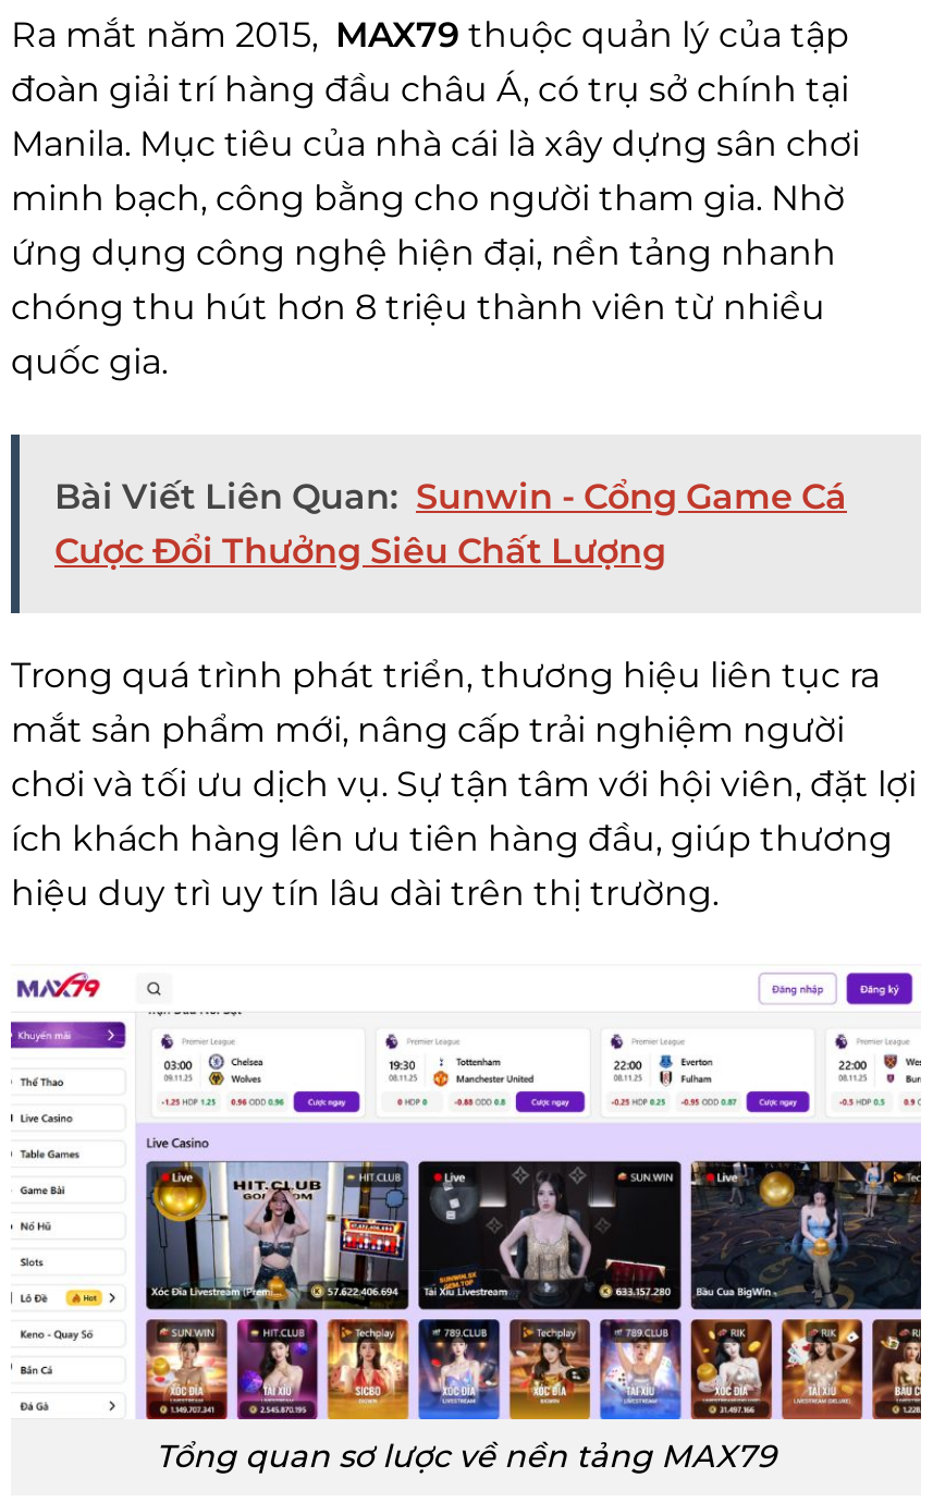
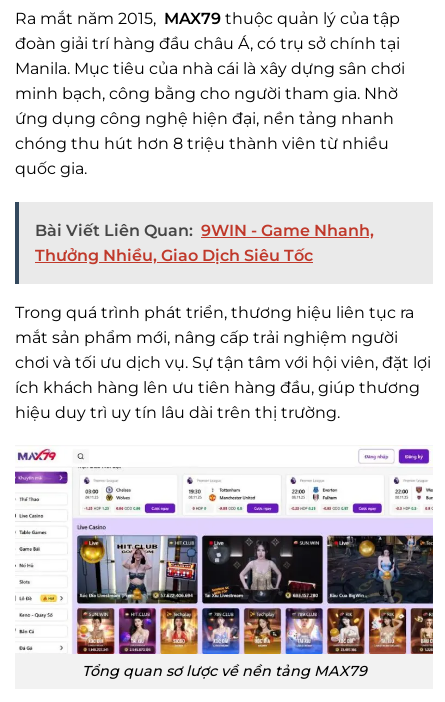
[54,475,847,571] Bài Viết Liên Quan: Sunwin - Cổng Game Cá | Cược Đổi Thưởng Siêu Chất Lượng -> [35,221,374,265] Bài Viết Liên Quan: 9WIN - Game Nhanh, | Thưởng Nhiều, Giao Dịch Siêu Tốc

